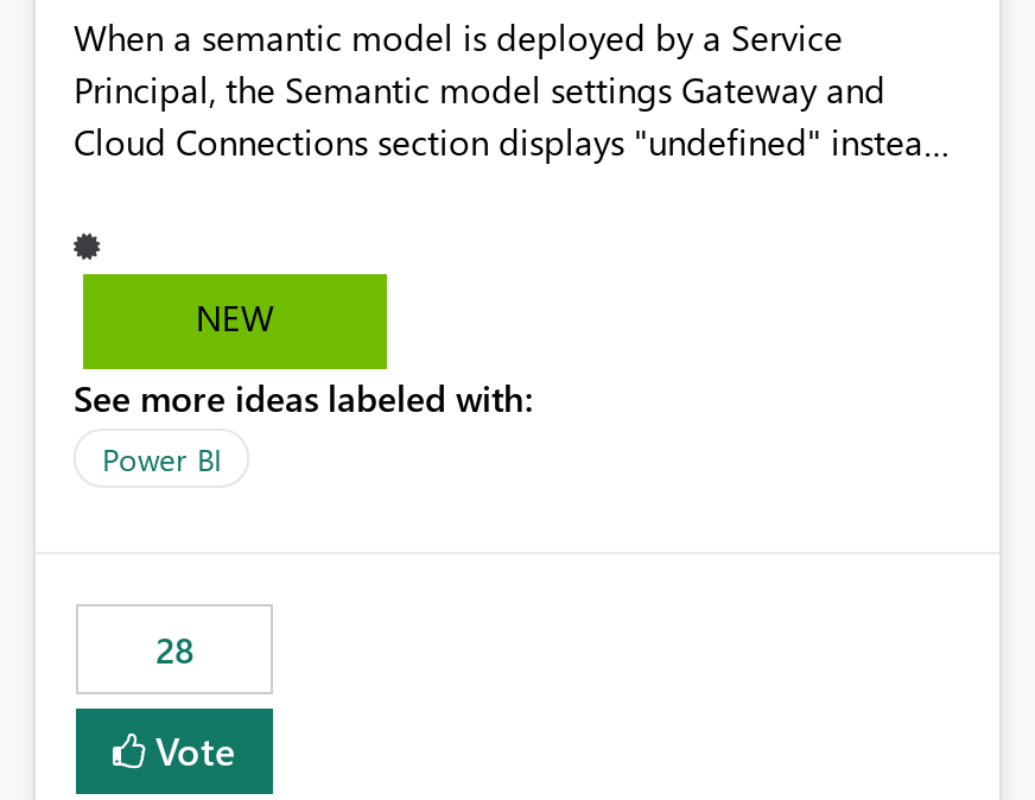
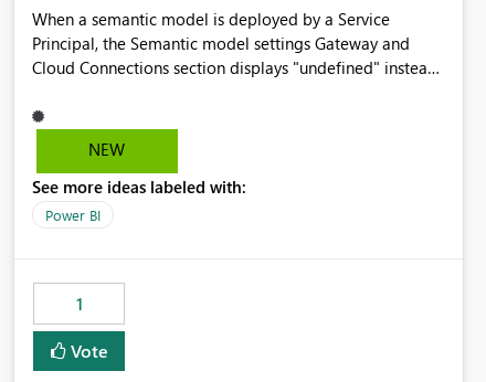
[155,626,193,674] 28 -> [76,293,82,315] 1

